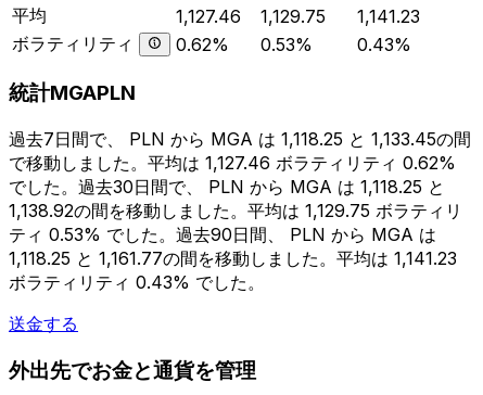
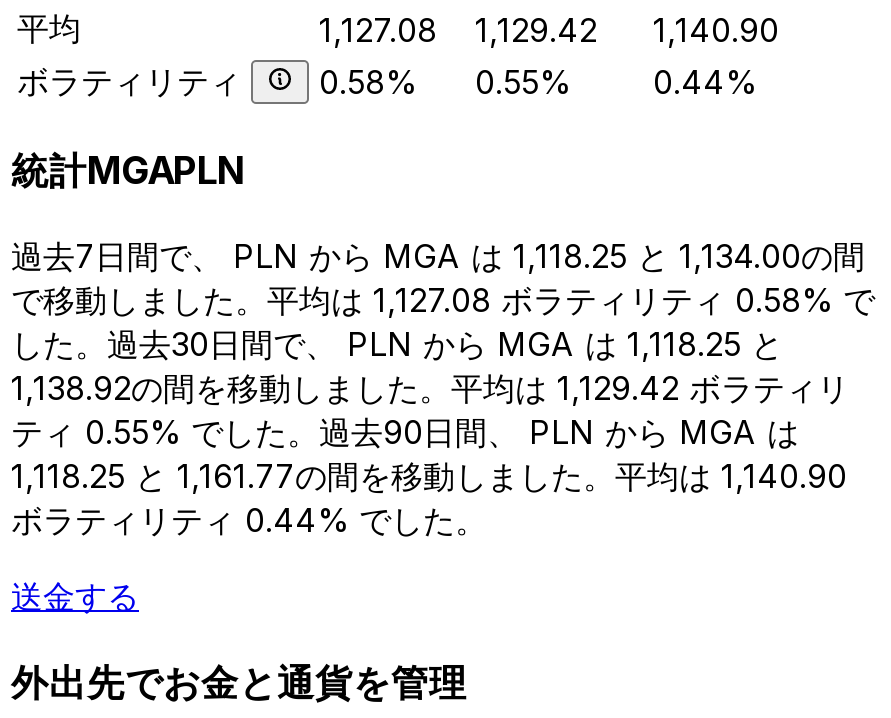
[176,5,241,27] 1,127.46 -> [319,9,437,49] 1,127.08
[260,5,326,27] 1,129.75 -> [475,9,597,49] 1,129.42
[357,5,420,27] 1,141.23 -> [653,9,779,49] 1,140.90
[176,33,229,55] 0.62% -> [319,61,417,101] 0.58%
[260,33,313,55] 0.53% -> [475,61,571,101] 0.55%
[357,33,411,55] 0.43% -> [653,61,757,101] 0.44%
[9,128,471,293] 過去7日間で、 PLN から MGA は 1,118.25 と 1,133.45の間 | で移動しました。平均は 1,127.46 ボラティリティ 0.62% | でした。過去30日間で、 PLN から MGA は 1,118.25 と | 1,138.92の間を移動しました。平均は 1,129.75 ボラティリ | ティ 0.53% でした。過去90日間、 PLN から MGA は | 1,118.25 と 1,161.77の間を移動しました。平均は 1,141.23 | ボラティリティ 0.43% でした。 -> [11,236,875,540] 過去7日間で、 PLN から MGA は 1,118.25 と 1,134.00の間 | で移動しました。平均は 1,127.08 ボラティリティ 0.58% で | した。過去30日間で、 PLN から MGA は 1,118.25 と | 1,138.92の間を移動しました。平均は 1,129.42 ボラティリ | ティ 0.55% でした。過去90日間、 PLN から MGA は | 1,118.25 と 1,161.77の間を移動しました。平均は 1,140.90 | ボラティリティ 0.44% でした。

